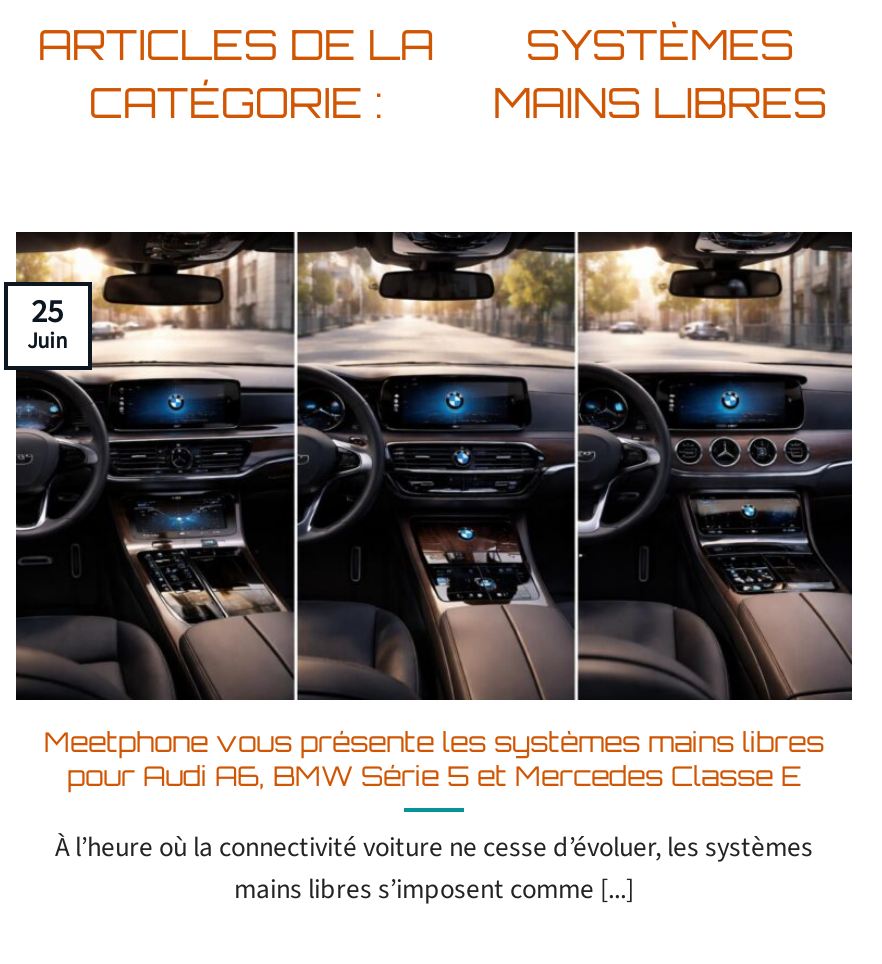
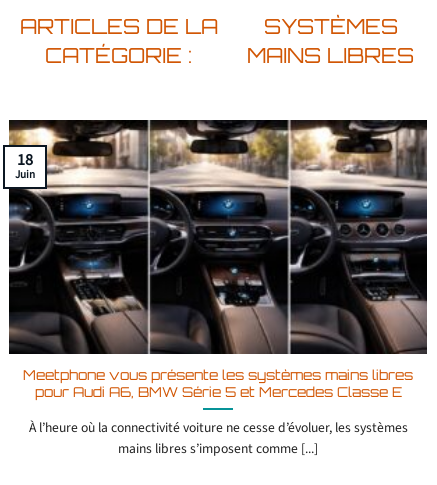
[31,290,63,334] 25 -> [17,149,33,171] 18

